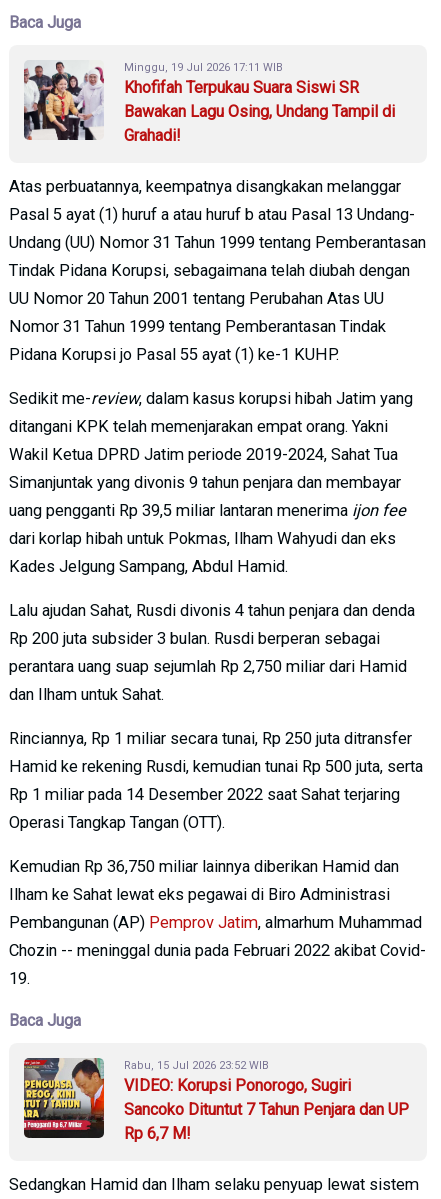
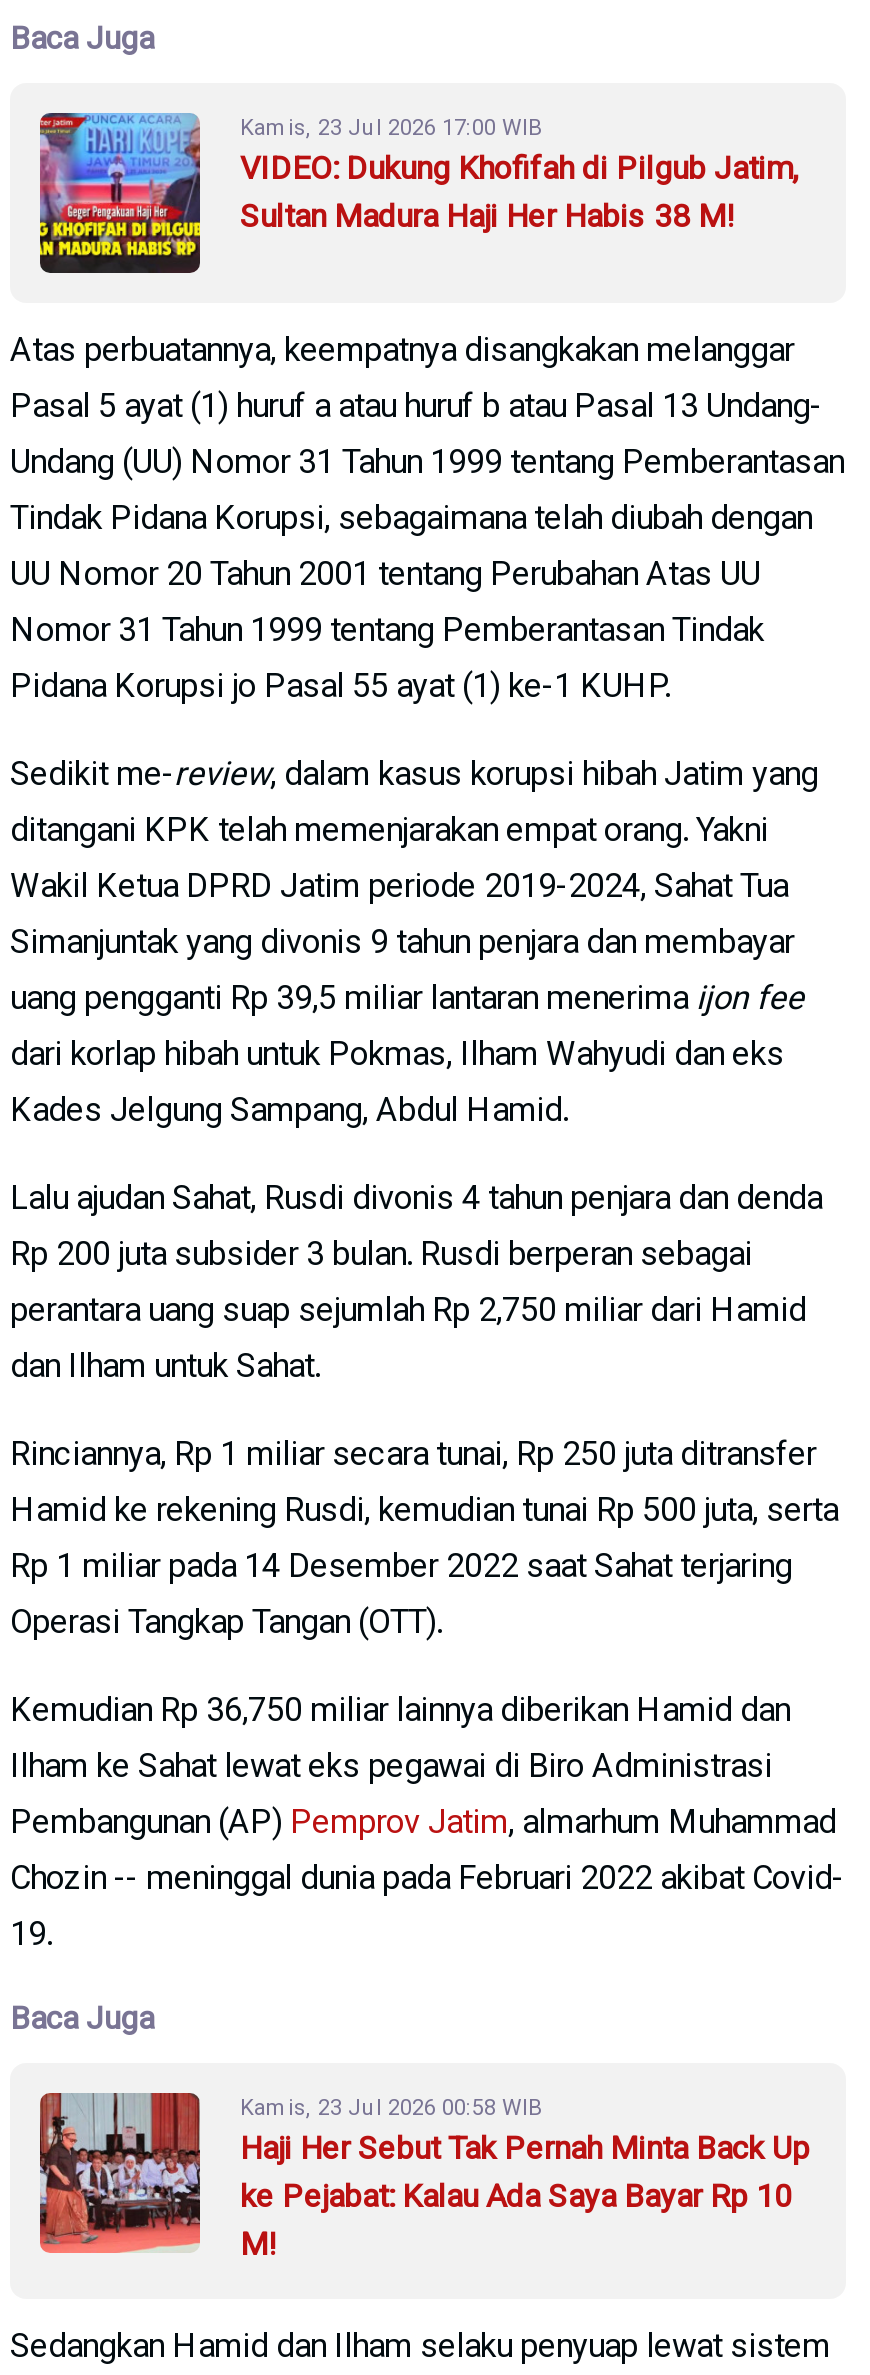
[23,61,395,145] [image] | Minggu, 19 Jul 2026 17:11 WIB | Khofifah Terpukau Suara Siswi SR | Bawakan Lagu Osing, Undang Tampil di | Grahadi! -> [38,111,798,275] [image] | Kamis, 23 Jul 2026 17:00 WIB | VIDEO: Dukung Khofifah di Pilgub Jatim, | Sultan Madura Haji Her Habis 38 M!
[23,1057,409,1143] [image] | Rabu, 15 Jul 2026 23:52 WIB | VIDEO: Korupsi Ponorogo, Sugiri | Sancoko Dituntut 7 Tahun Penjara dan UP | Rp 6,7 M! -> [38,2091,810,2263] [image] | Kamis, 23 Jul 2026 00:58 WIB | Haji Her Sebut Tak Pernah Minta Back Up | ke Pejabat: Kalau Ada Saya Bayar Rp 10 | M!

